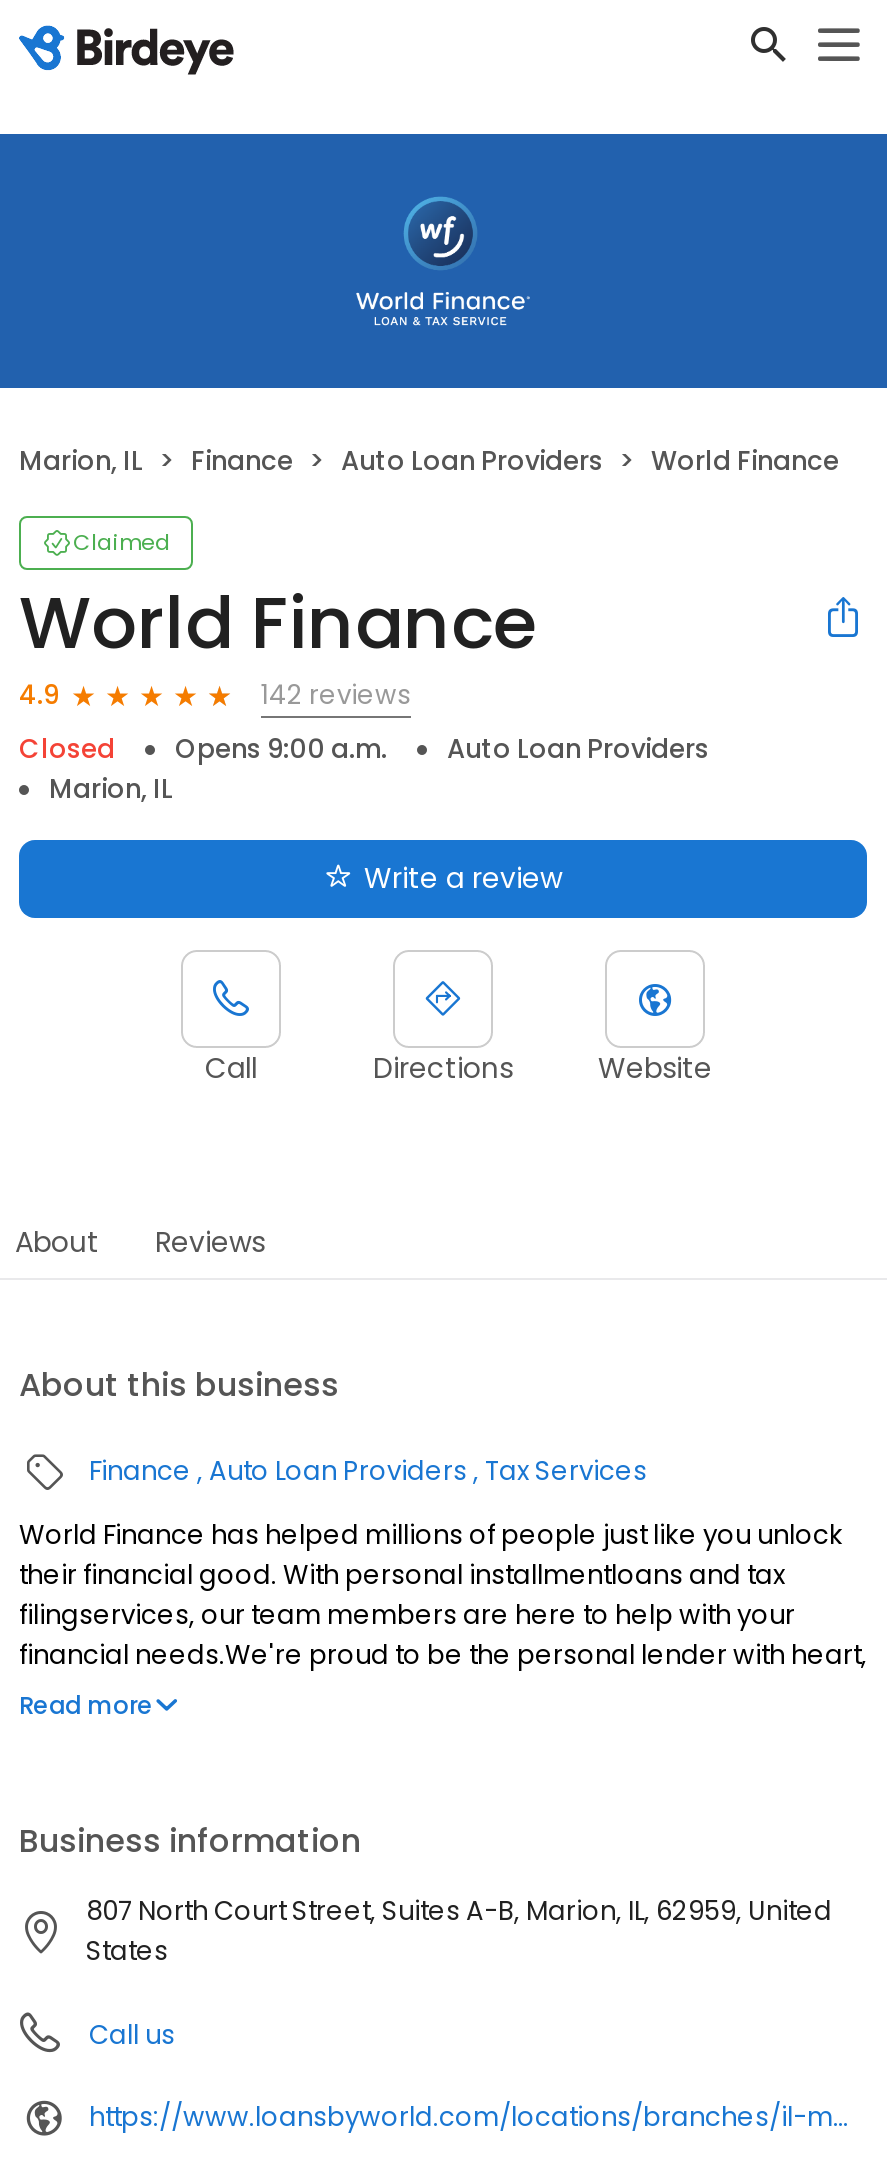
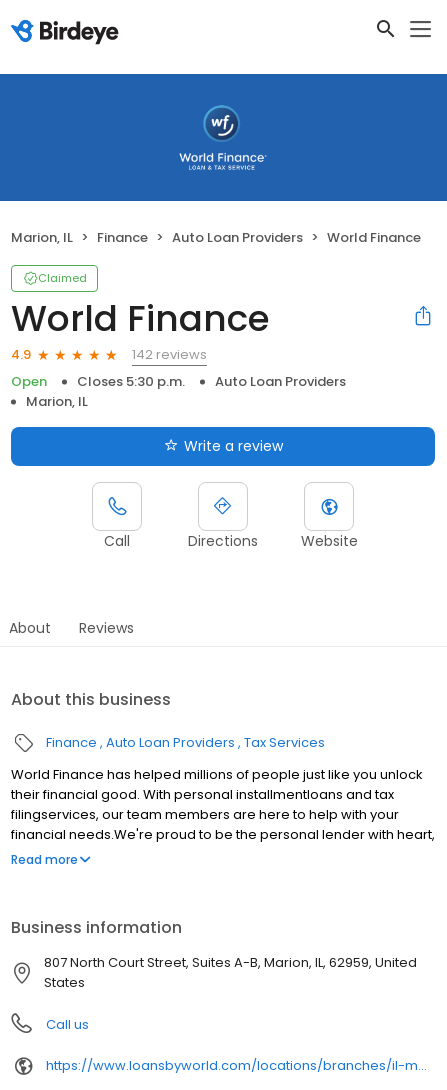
[19,730,387,768] Closed | Opens 9:00 a.m. -> [11,372,185,391] Open | Closes 5:30 p.m.

